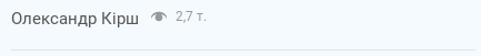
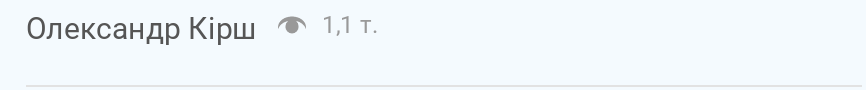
[176,8,207,24] 2,7 т. -> [322,10,378,38] 1,1 т.

